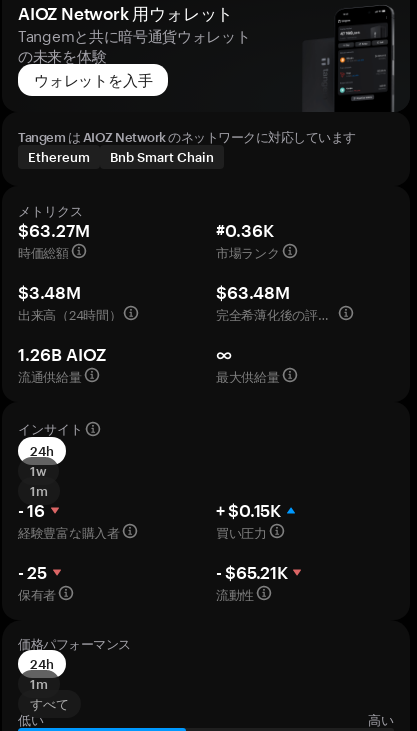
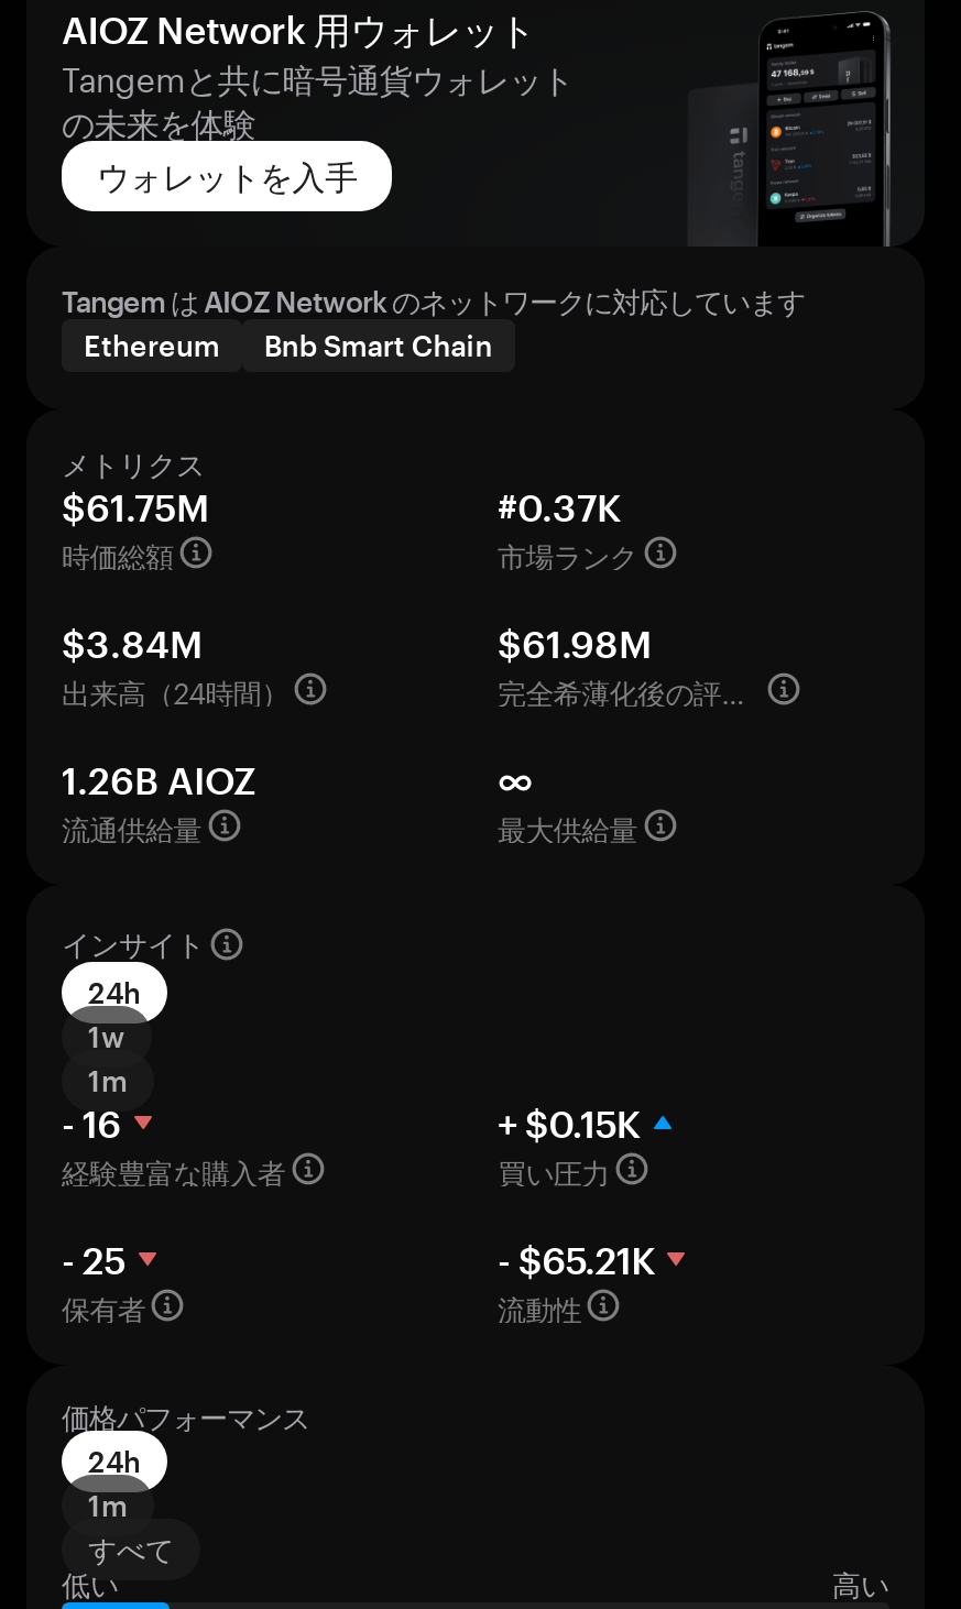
[18,220,90,240] $63.27M -> [62,484,209,528] $61.75M
[216,220,274,240] #0.36K -> [498,484,621,528] #0.37K
[18,282,81,302] $3.48M -> [62,621,203,665] $3.84M
[216,282,290,302] $63.48M -> [498,621,652,665] $61.98M

